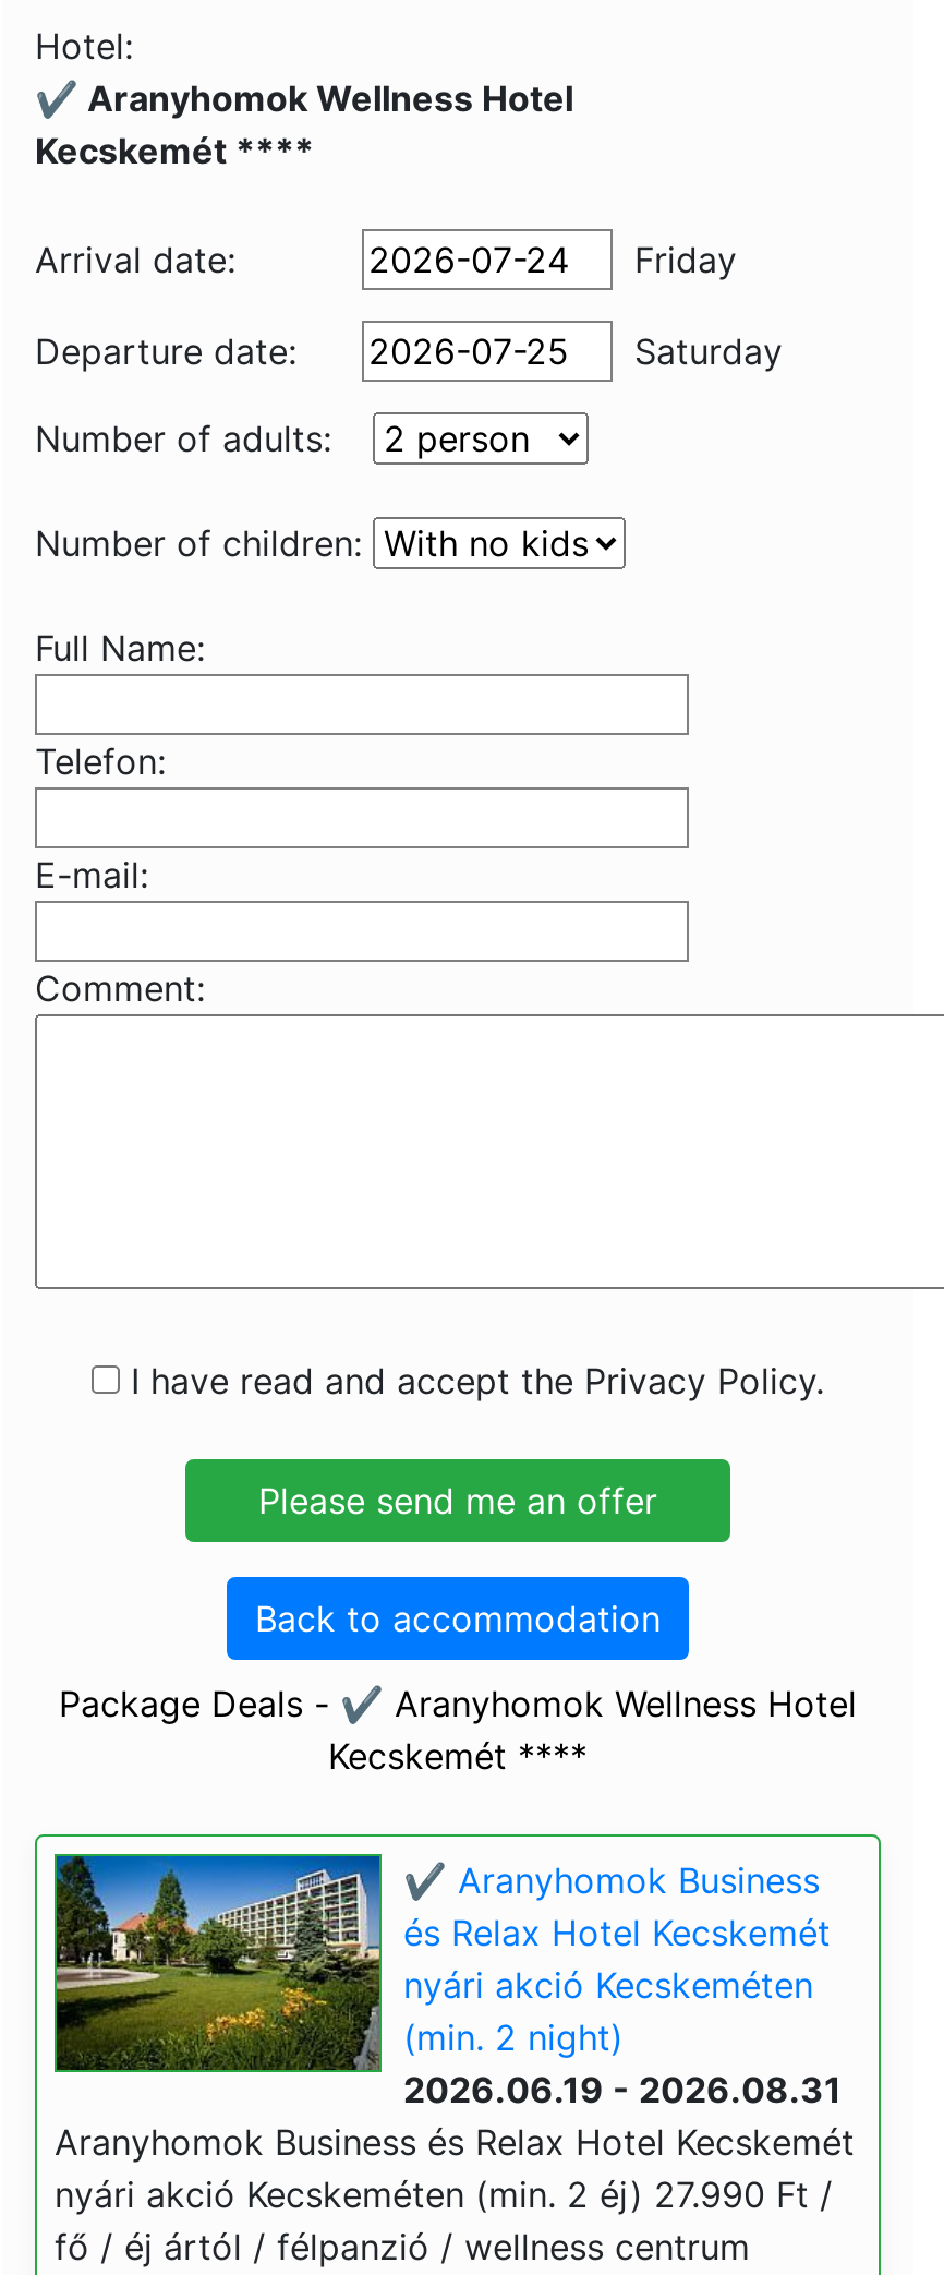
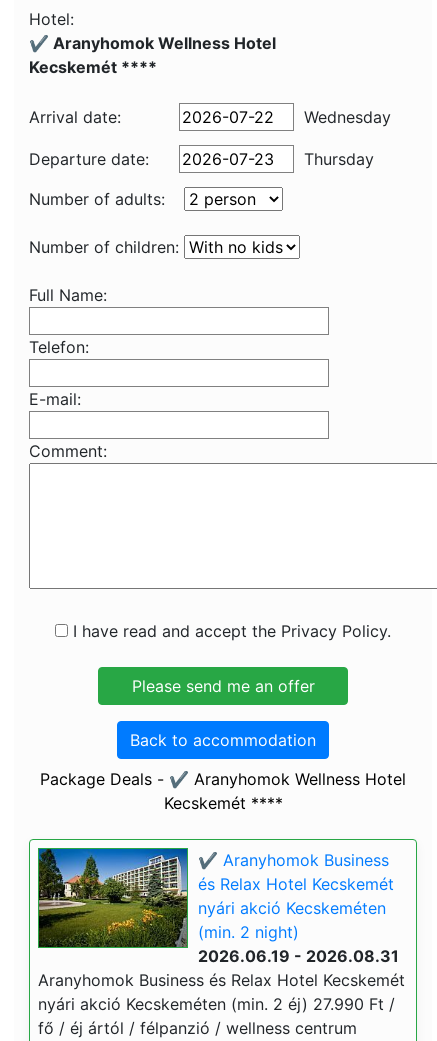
[634,238,737,281] Friday -> [304,107,391,127] Wednesday
[634,329,783,373] Saturday -> [304,149,374,169] Thursday

